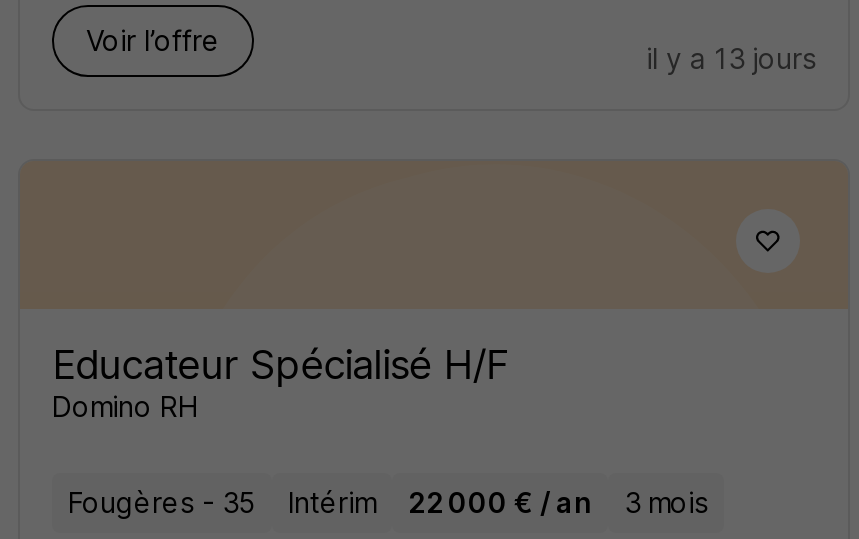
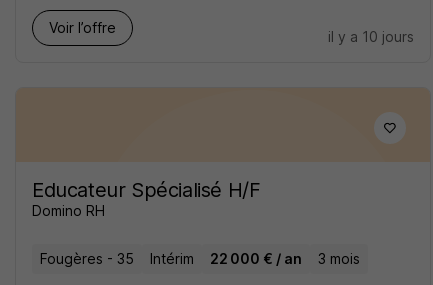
[646,41,816,75] il y a 13 jours -> [328,28,414,45] il y a 10 jours

